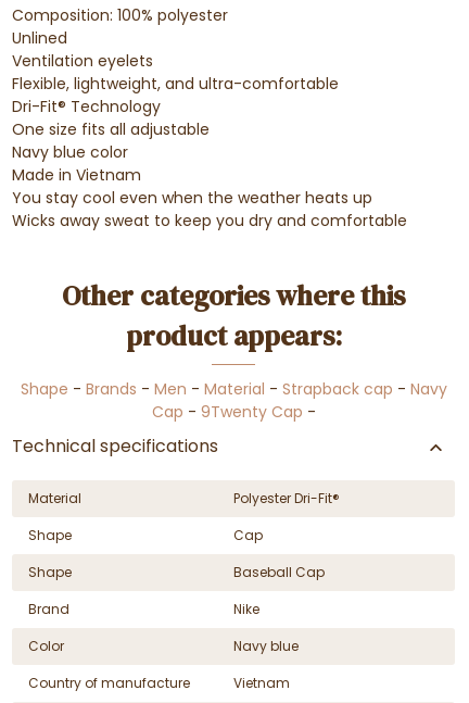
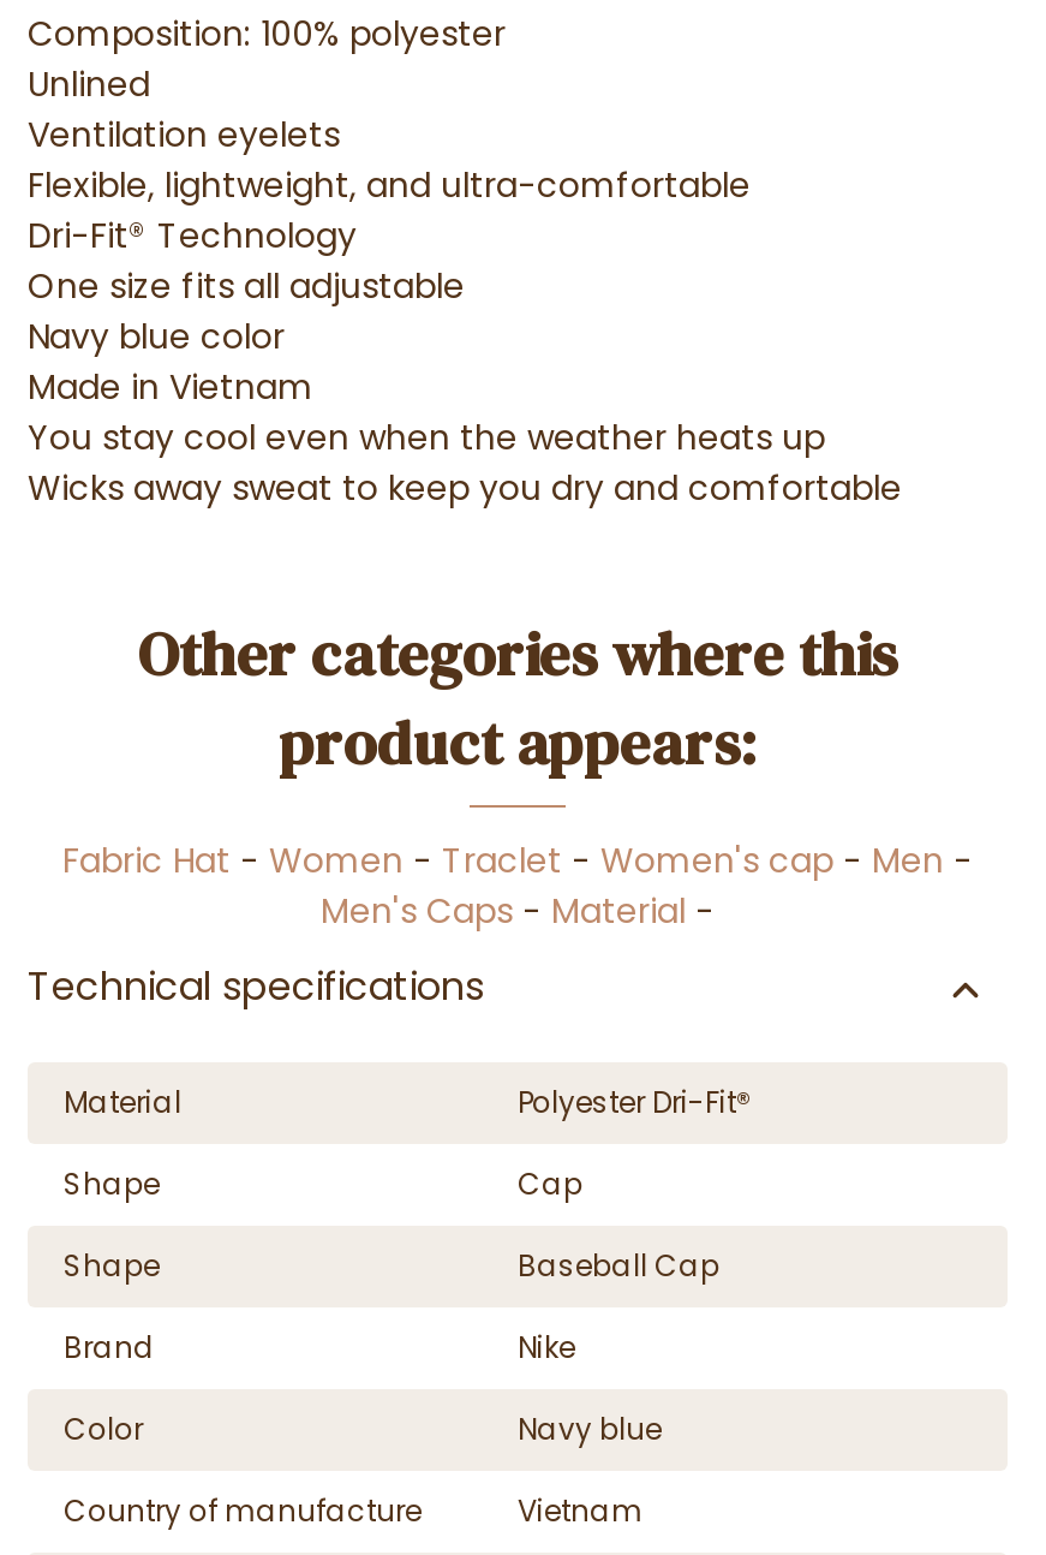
[20,378,447,422] Shape - Brands - Men - Material - Strapback cap - Navy | Cap - 9Twenty Cap - -> [62,836,973,934] Fabric Hat - Women - Traclet - Women's cap - Men - | Men's Caps - Material -

